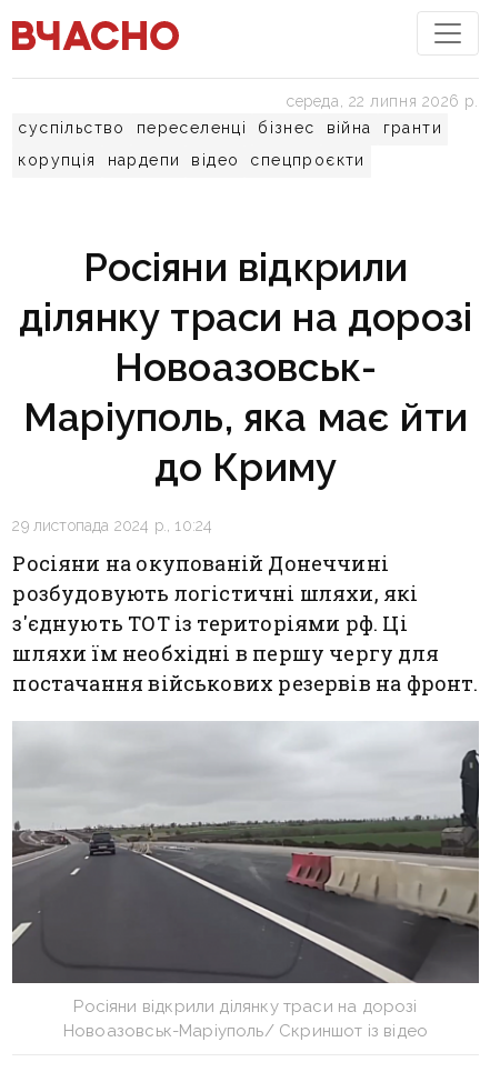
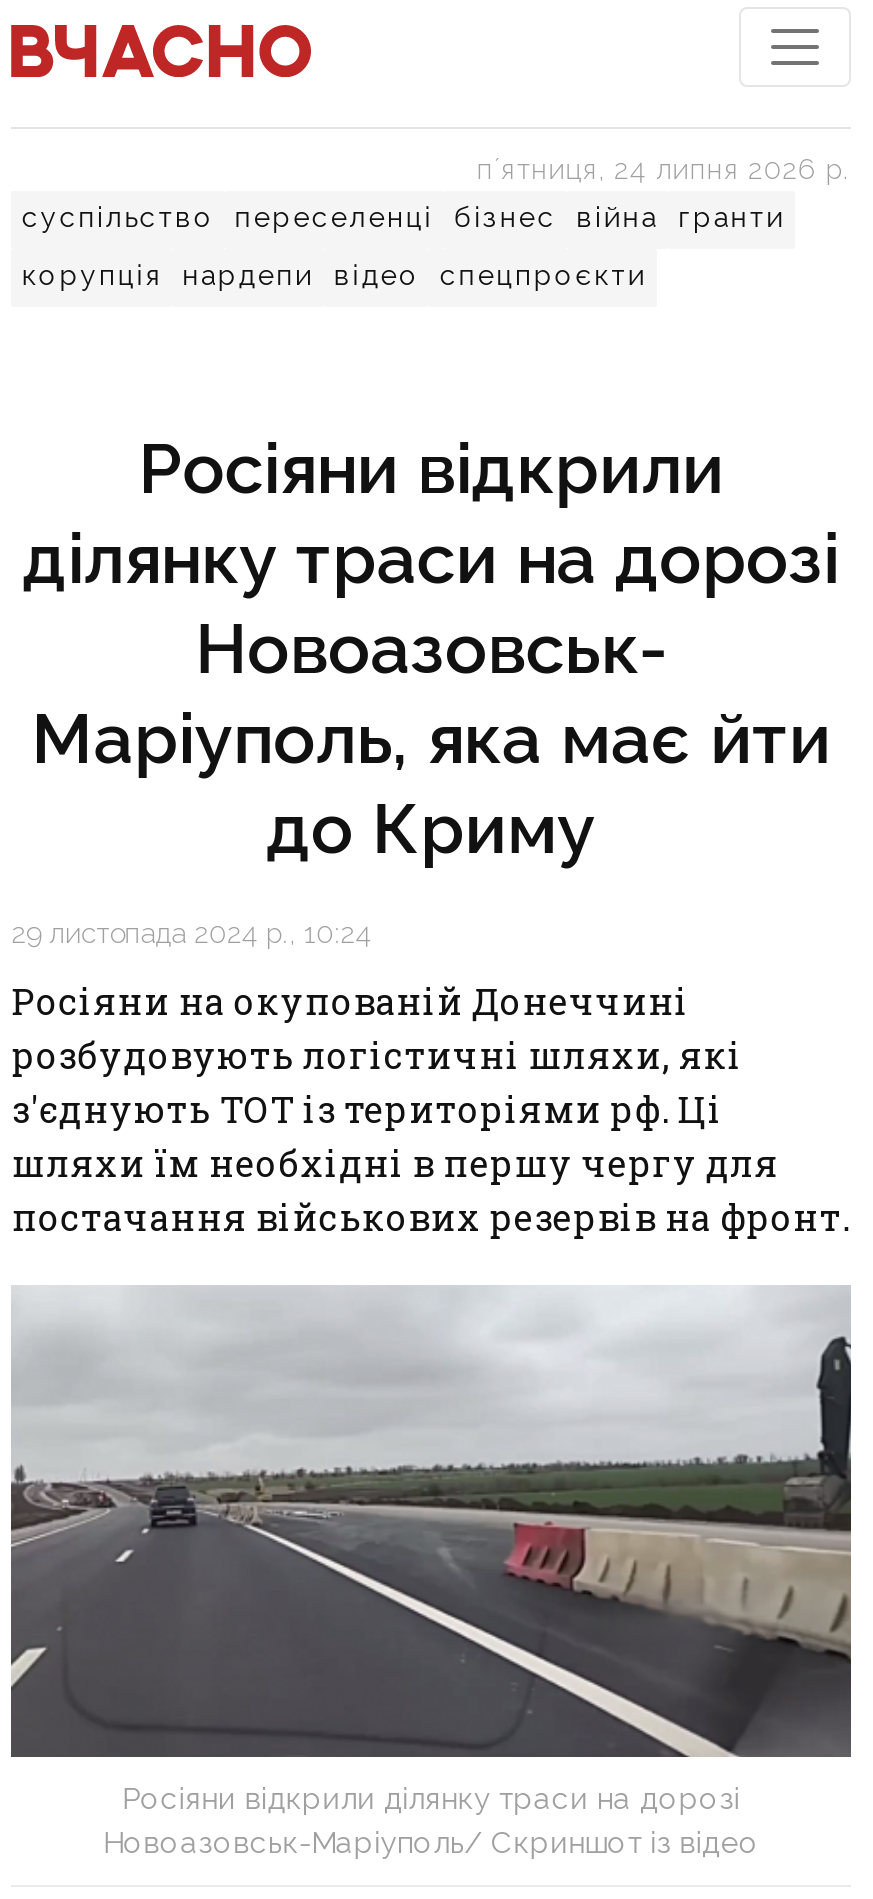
[287,92,478,110] середа, 22 липня 2026 р. -> [477,153,850,185] пʼятниця, 24 липня 2026 р.

